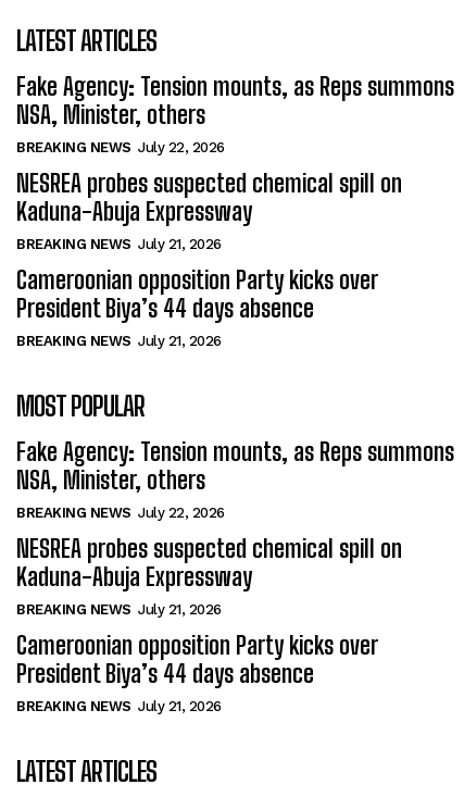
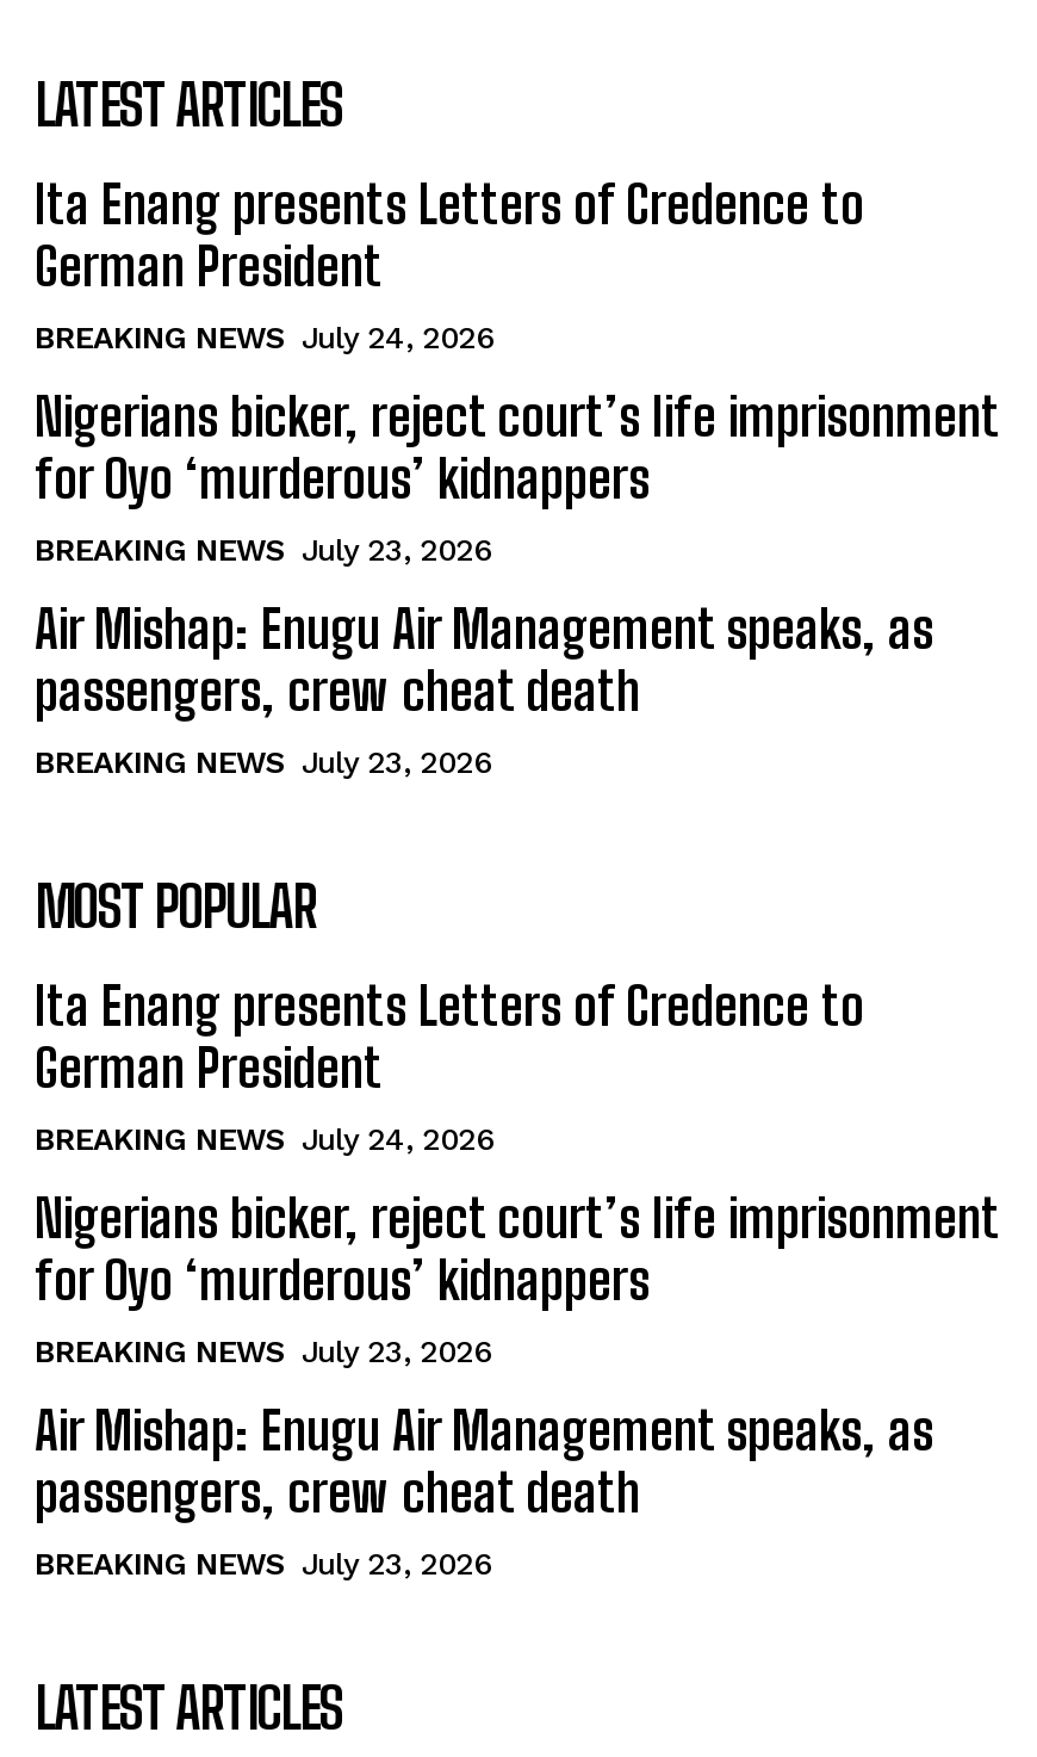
[16,71,454,348] Fake Agency: Tension mounts, as Reps summons | NSA, Minister, others | BREAKING NEWS July 22, 2026 | NESREA probes suspected chemical spill on | Kaduna-Abuja Expressway | BREAKING NEWS July 21, 2026 | Cameroonian opposition Party kicks over | President Biya’s 44 days absence | BREAKING NEWS July 21, 2026 -> [35,171,1000,779] Ita Enang presents Letters of Credence to | German President | BREAKING NEWS July 24, 2026 | Nigerians bicker, reject court’s life imprisonment | for Oyo ‘murderous’ kidnappers | BREAKING NEWS July 23, 2026 | Air Mishap: Enugu Air Management speaks, as | passengers, crew cheat death | BREAKING NEWS July 23, 2026
[16,437,454,714] Fake Agency: Tension mounts, as Reps summons | NSA, Minister, others | BREAKING NEWS July 22, 2026 | NESREA probes suspected chemical spill on | Kaduna-Abuja Expressway | BREAKING NEWS July 21, 2026 | Cameroonian opposition Party kicks over | President Biya’s 44 days absence | BREAKING NEWS July 21, 2026 -> [35,972,1000,1580] Ita Enang presents Letters of Credence to | German President | BREAKING NEWS July 24, 2026 | Nigerians bicker, reject court’s life imprisonment | for Oyo ‘murderous’ kidnappers | BREAKING NEWS July 23, 2026 | Air Mishap: Enugu Air Management speaks, as | passengers, crew cheat death | BREAKING NEWS July 23, 2026

